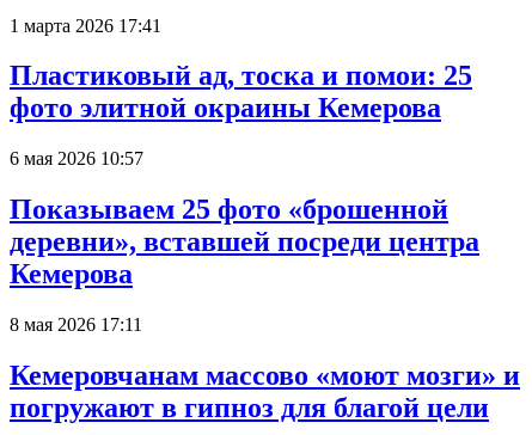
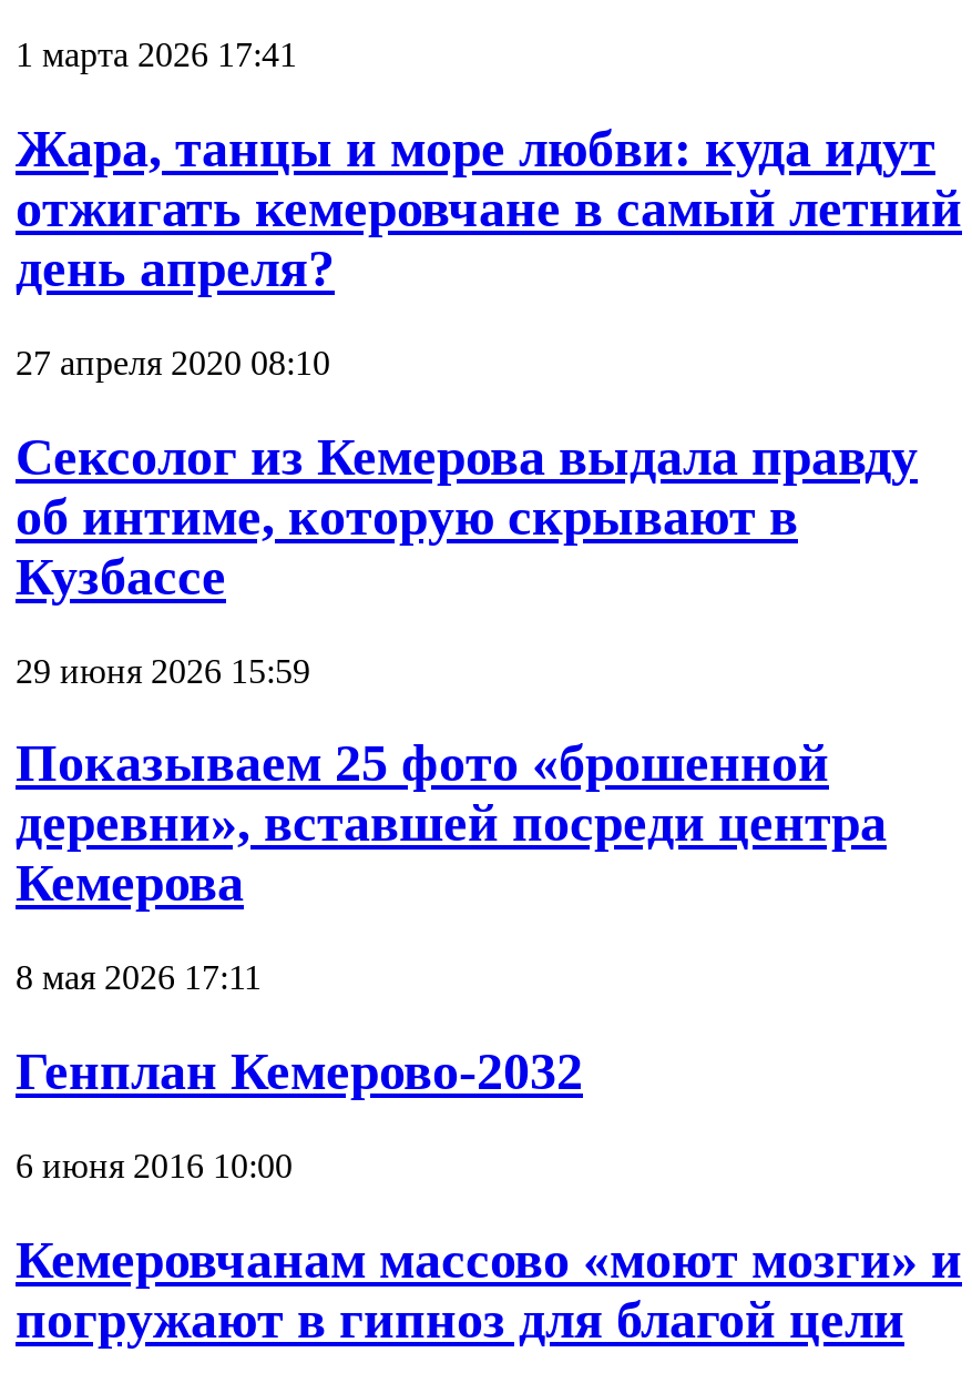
[10,60,472,169] Пластиковый ад, тоска и помои: 25 | фото элитной окраины Кемерова | 6 мая 2026 10:57 -> [16,120,962,689] Жара, танцы и море любви: куда идут | отжигать кемеровчане в самый летний | день апреля? | 27 апреля 2020 08:10 | Сексолог из Кемерова выдала правду | об интиме, которую скрывают в | Кузбассе | 29 июня 2026 15:59
none -> [16,1043,583,1185] Генплан Кемерово-2032 | 6 июня 2016 10:00

